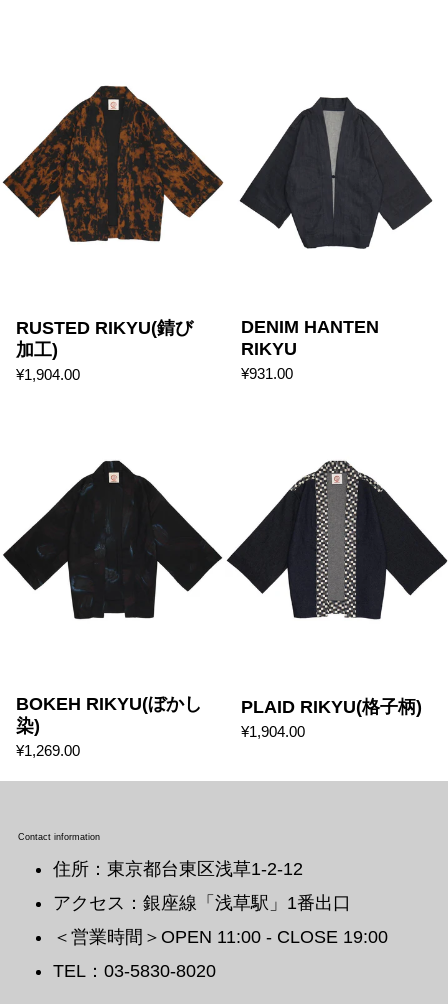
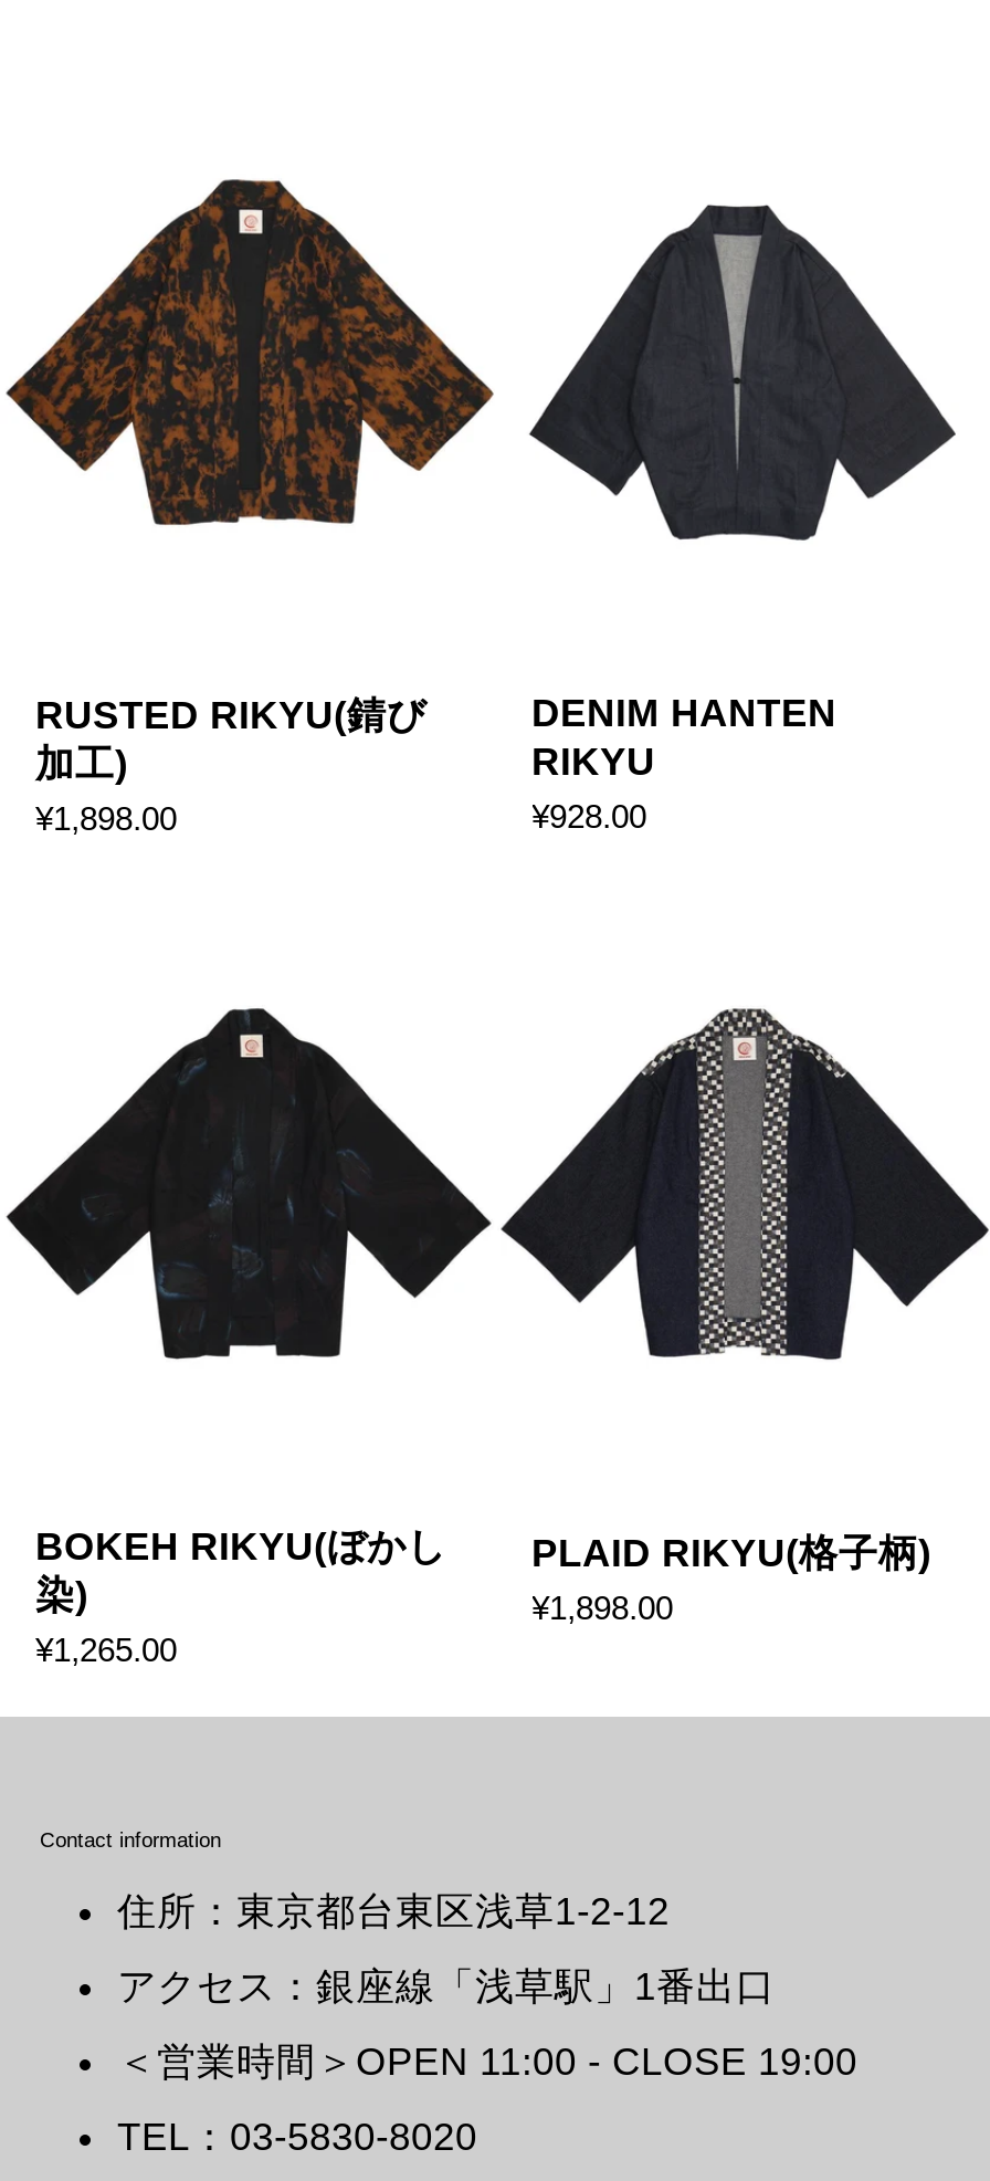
[16,366,80,383] ¥1,904.00 -> [35,799,177,837] ¥1,898.00
[240,365,292,382] ¥931.00 -> [531,797,646,834] ¥928.00
[240,723,304,740] ¥1,904.00 -> [531,1588,673,1625] ¥1,898.00
[16,742,80,759] ¥1,269.00 -> [35,1631,177,1668] ¥1,265.00

